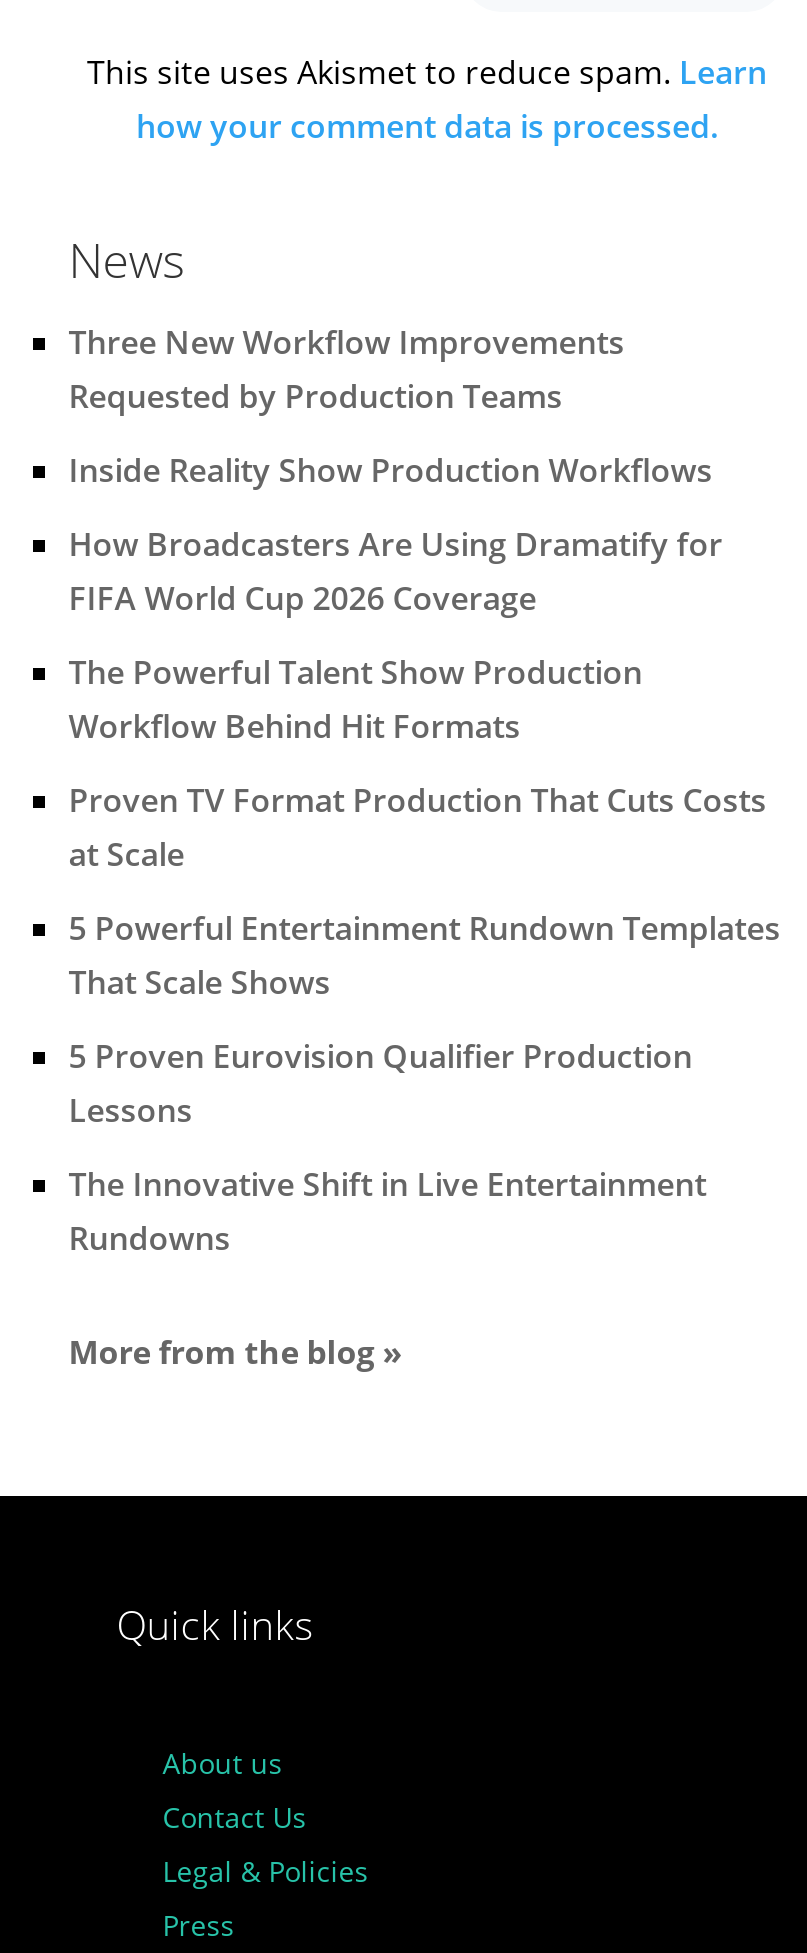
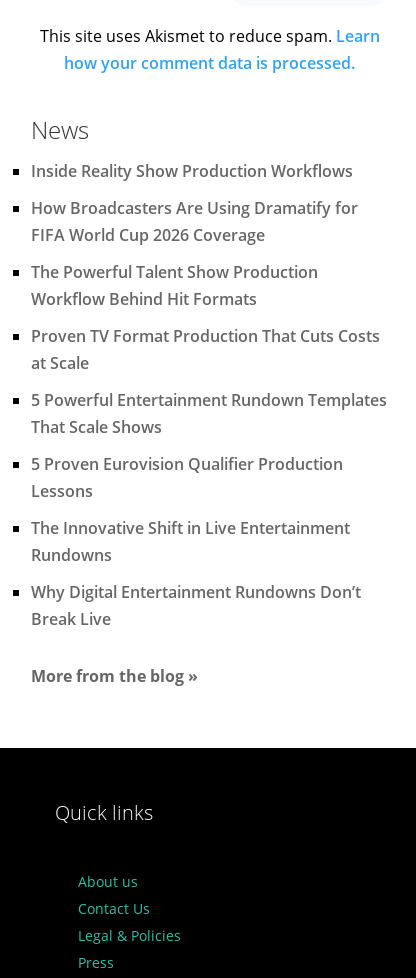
[69,320,625,418] Three New Workflow Improvements | Requested by Production Teams -> none
moved [69,448,781,1260] -> [31,160,387,566]: Inside Reality Show Production Workflows | How Broadcasters Are Using Dramatify for | FIFA World Cup 2026 Coverage | ... | The Innovative Shift in Live Entertainment | Rundowns
none -> [31,581,361,630] Why Digital Entertainment Rundowns Don’t | Break Live

